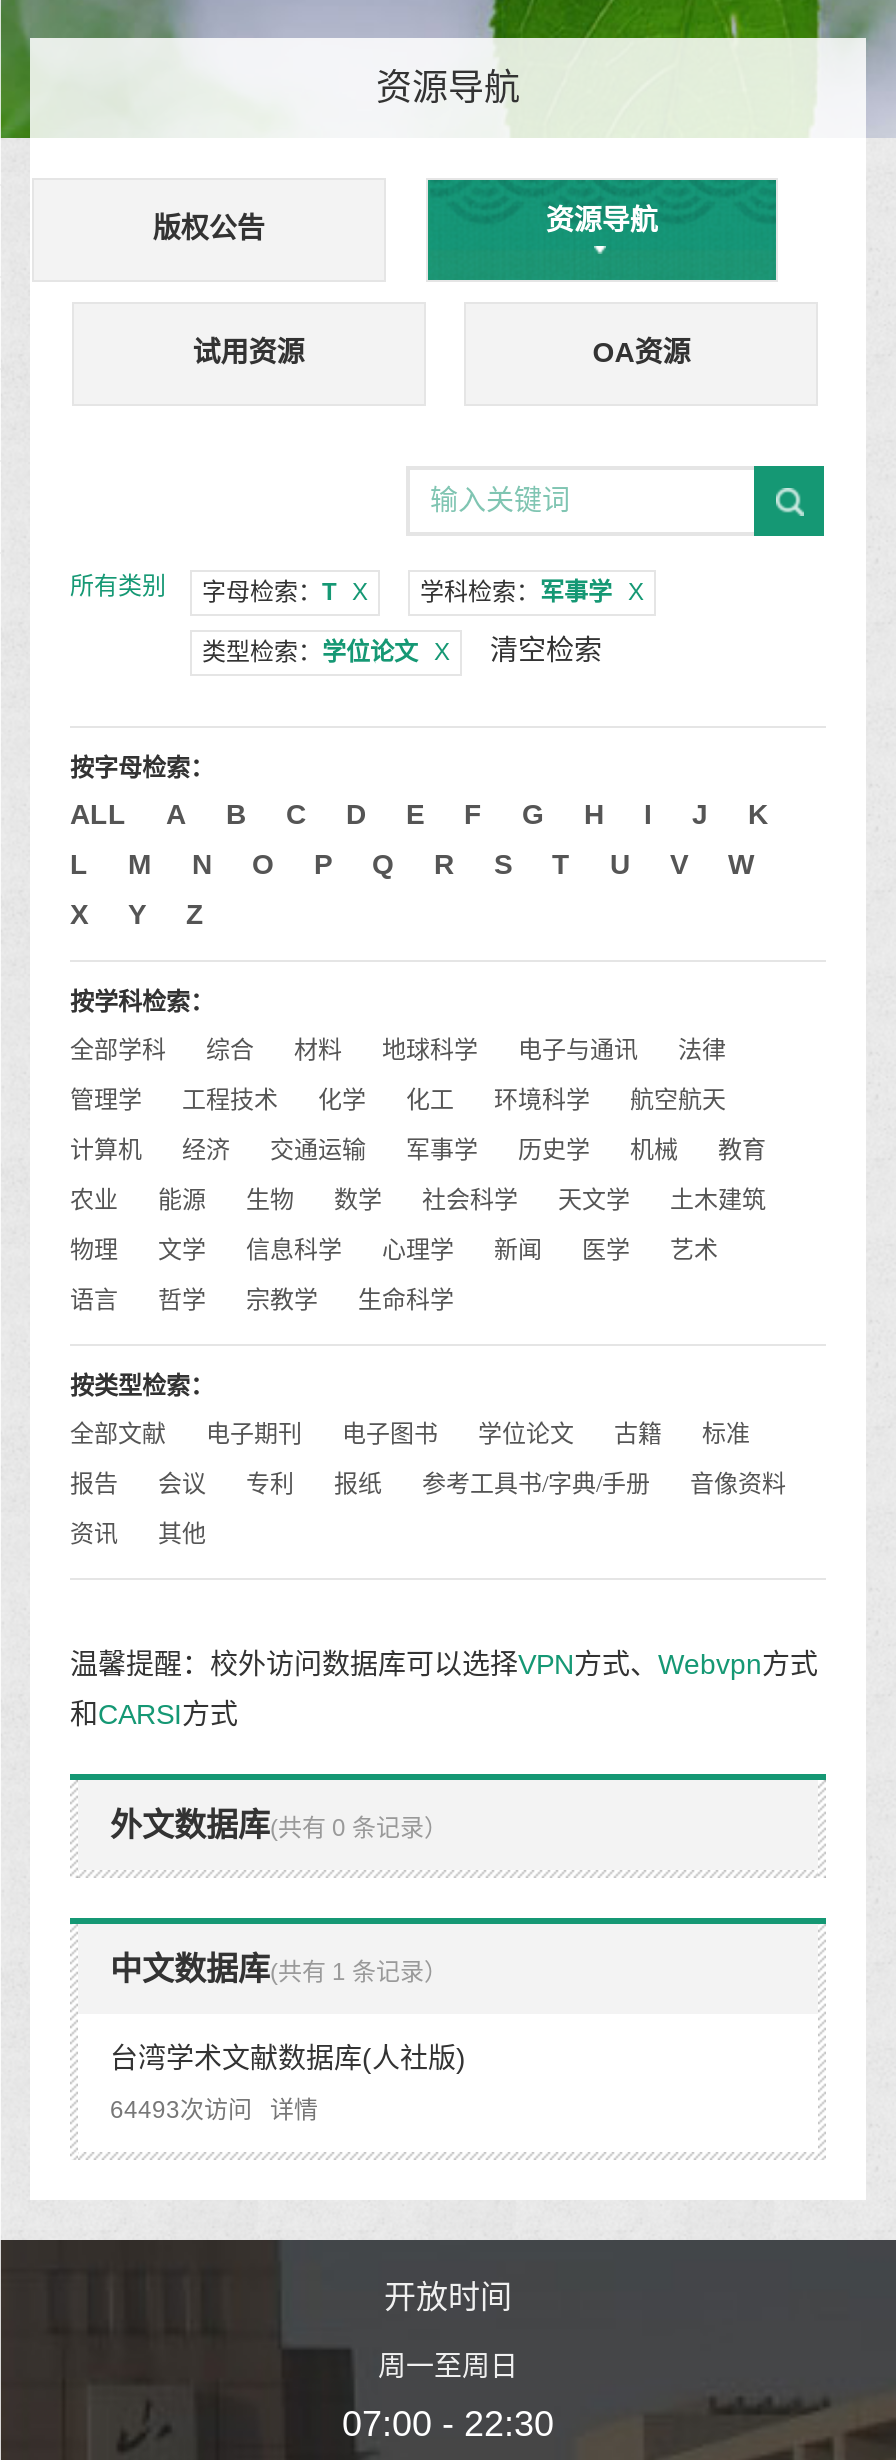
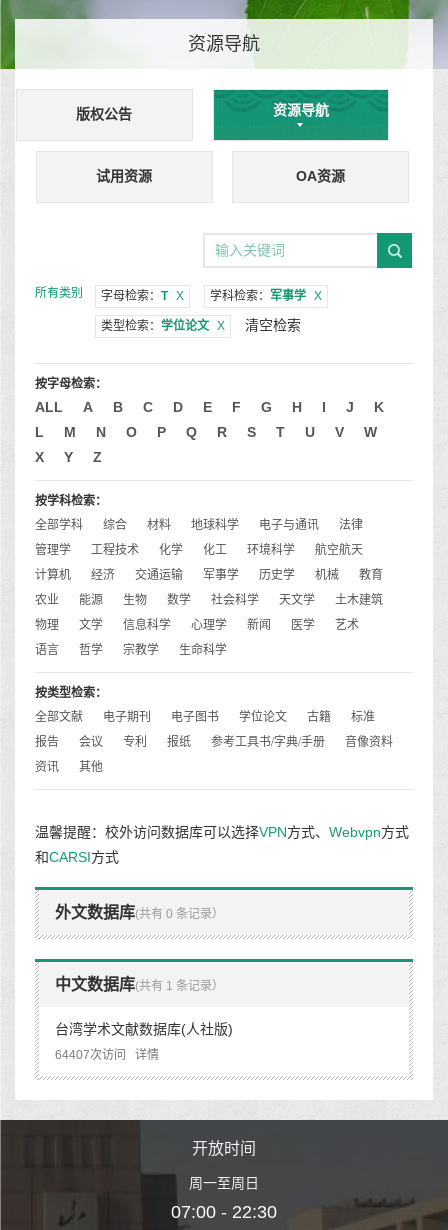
[110,2096,318,2124] 64493次访问 详情 -> [55,1048,159,1062] 64407次访问 详情

